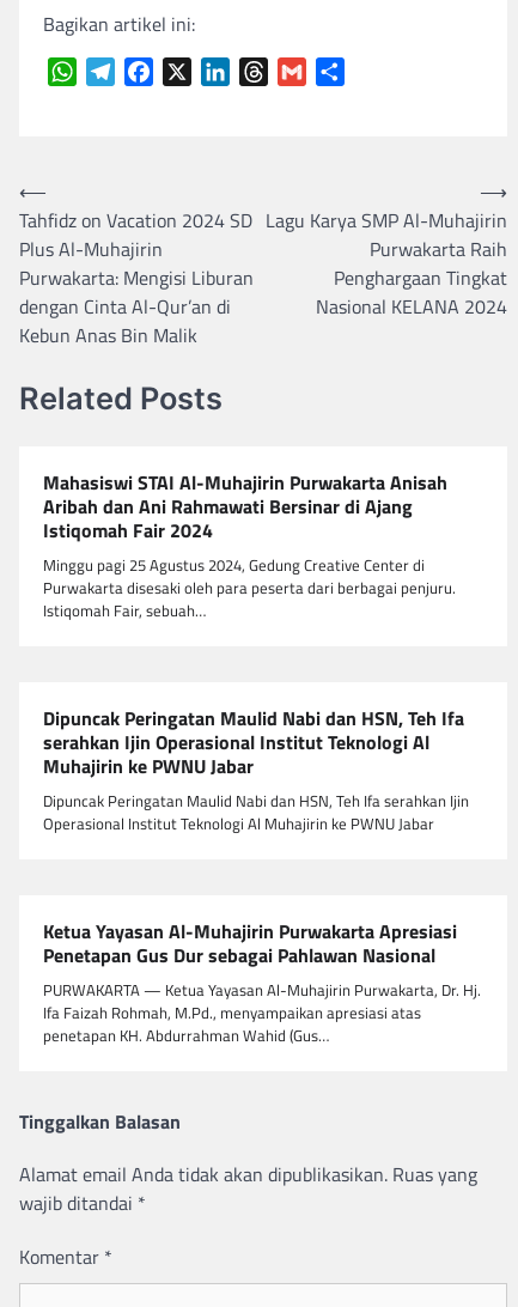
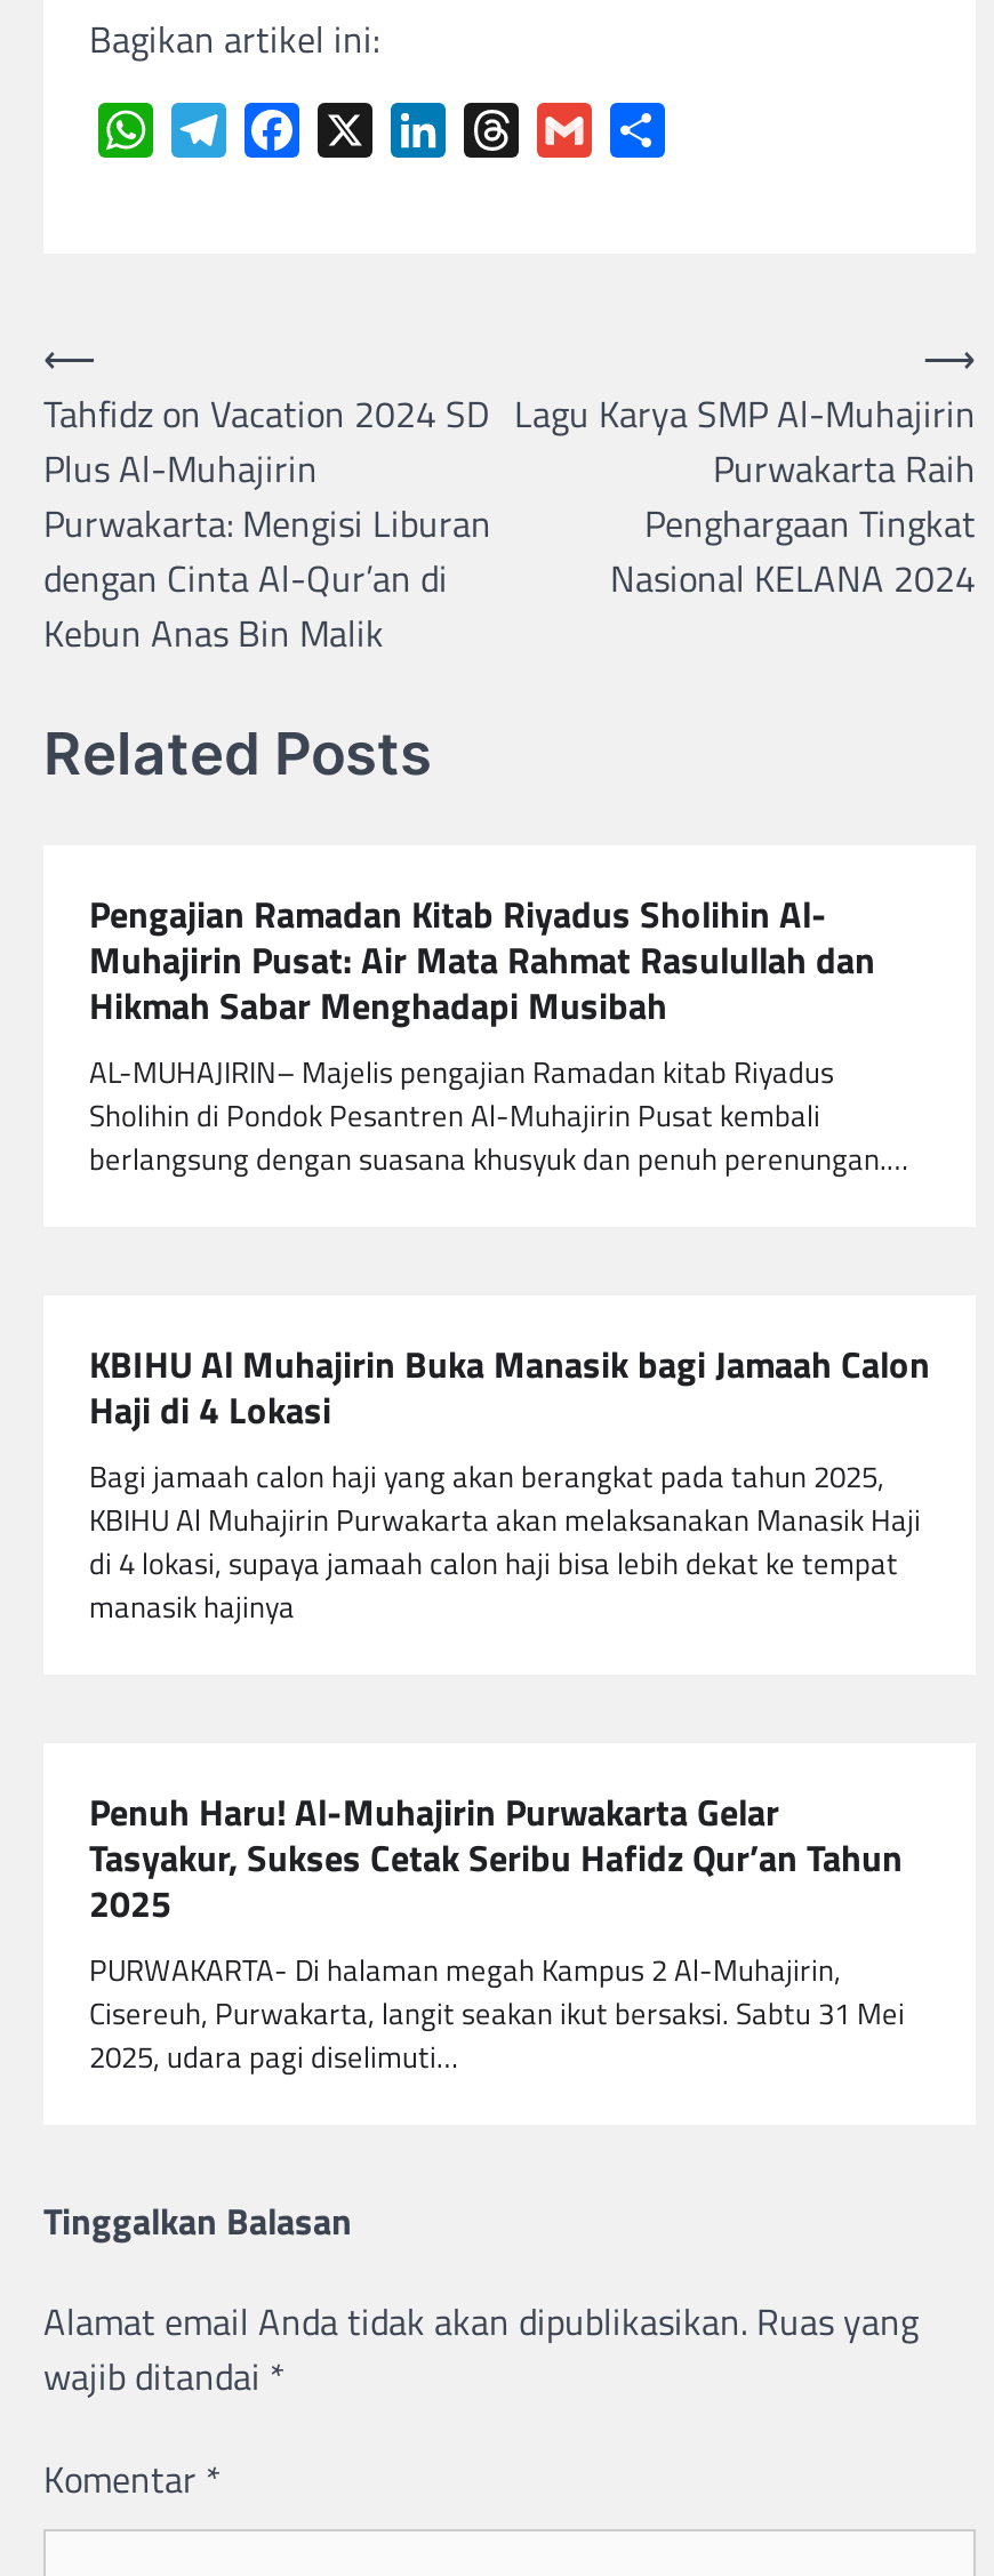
[43,468,456,622] Mahasiswi STAI Al-Muhajirin Purwakarta Anisah | Aribah dan Ani Rahmawati Bersinar di Ajang | Istiqomah Fair 2024 | Minggu pagi 25 Agustus 2024, Gedung Creative Center di | Purwakarta disesaki oleh para peserta dari berbagai penjuru. | Istiqomah Fair, sebuah… -> [89,886,907,1181] Pengajian Ramadan Kitab Riyadus Sholihin Al- | Muhajirin Pusat: Air Mata Rahmat Rasulullah dan | Hikmah Sabar Menghadapi Musibah | AL-MUHAJIRIN– Majelis pengajian Ramadan kitab Riyadus | Sholihin di Pondok Pesantren Al-Muhajirin Pusat kembali | berlangsung dengan suasana khusyuk dan penuh perenungan.…
[43,704,469,835] Dipuncak Peringatan Maulid Nabi dan HSN, Teh Ifa | serahkan Ijin Operasional Institut Teknologi Al | Muhajirin ke PWNU Jabar | Dipuncak Peringatan Maulid Nabi dan HSN, Teh Ifa serahkan Ijin | Operasional Institut Teknologi Al Muhajirin ke PWNU Jabar -> [89,1337,930,1629] KBIHU Al Muhajirin Buka Manasik bagi Jamaah Calon | Haji di 4 Lokasi | Bagi jamaah calon haji yang akan berangkat pada tahun 2025, | KBIHU Al Muhajirin Purwakarta akan melaksanakan Manasik Haji | di 4 lokasi, supaya jamaah calon haji bisa lebih dekat ke tempat | manasik hajinya
[43,917,481,1047] Ketua Yayasan Al-Muhajirin Purwakarta Apresiasi | Penetapan Gus Dur sebagai Pahlawan Nasional | PURWAKARTA — Ketua Yayasan Al-Muhajirin Purwakarta, Dr. Hj. | Ifa Faizah Rohmah, M.Pd., menyampaikan apresiasi atas | penetapan KH. Abdurrahman Wahid (Gus… -> [89,1784,905,2079] Penuh Haru! Al-Muhajirin Purwakarta Gelar | Tasyakur, Sukses Cetak Seribu Hafidz Qur’an Tahun | 2025 | PURWAKARTA- Di halaman megah Kampus 2 Al-Muhajirin, | Cisereuh, Purwakarta, langit seakan ikut bersaksi. Sabtu 31 Mei | 2025, udara pagi diselimuti…

